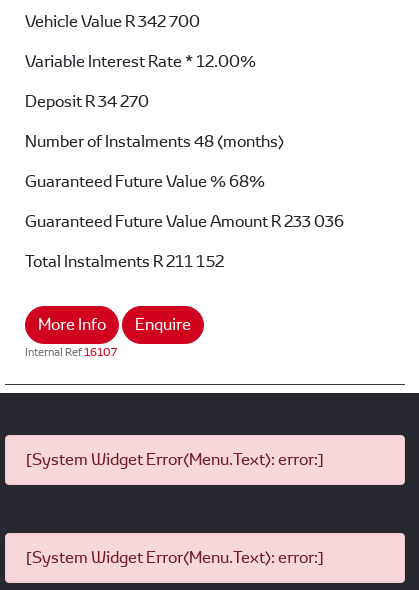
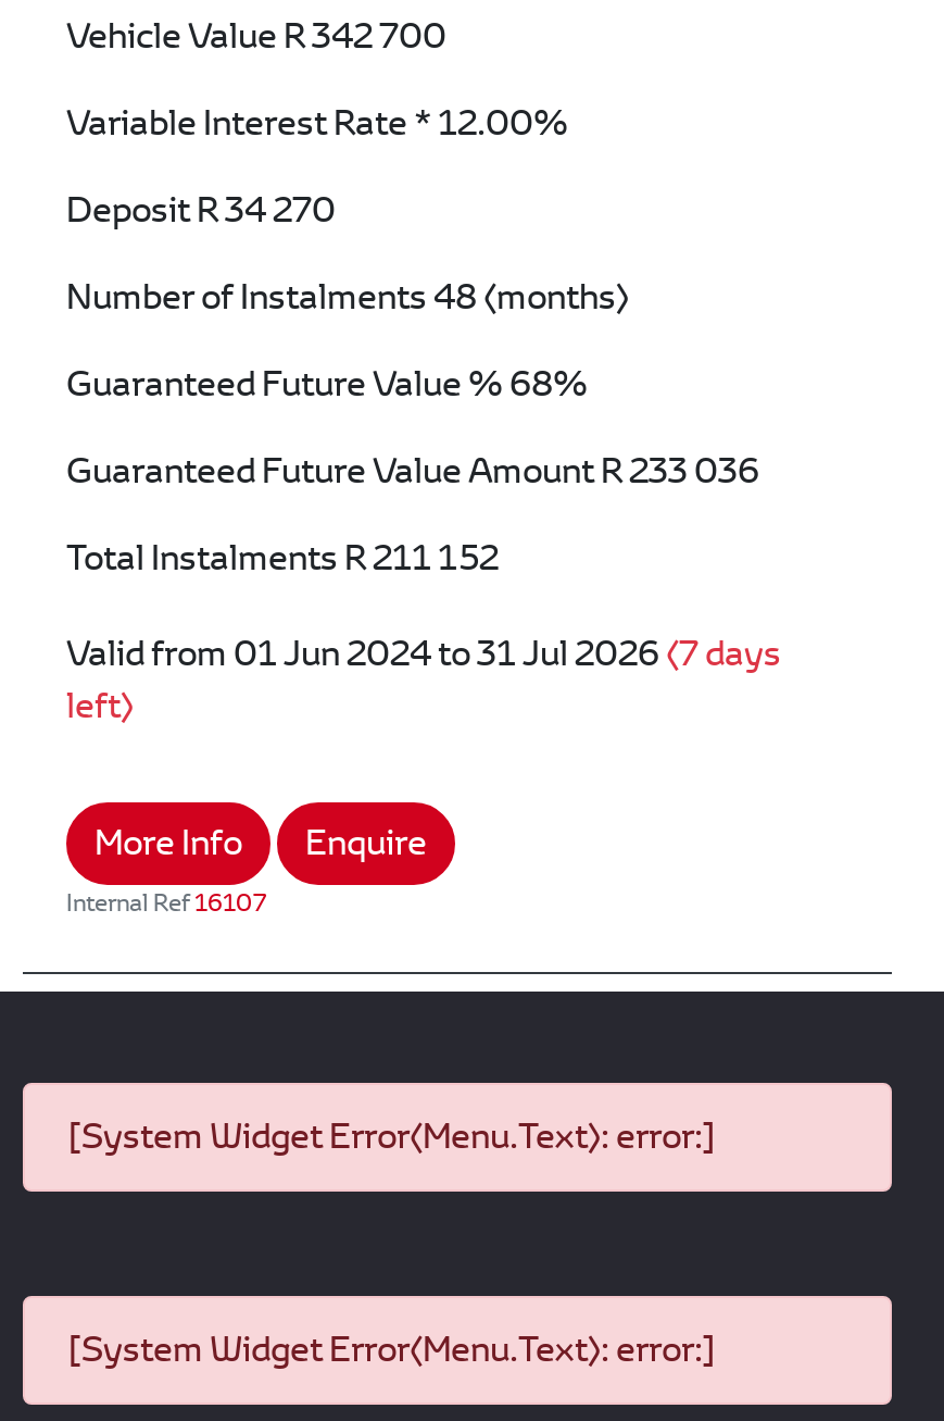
none -> [66,631,781,728] Valid from 01 Jun 2024 to 31 Jul 2026 (7 days | left)

